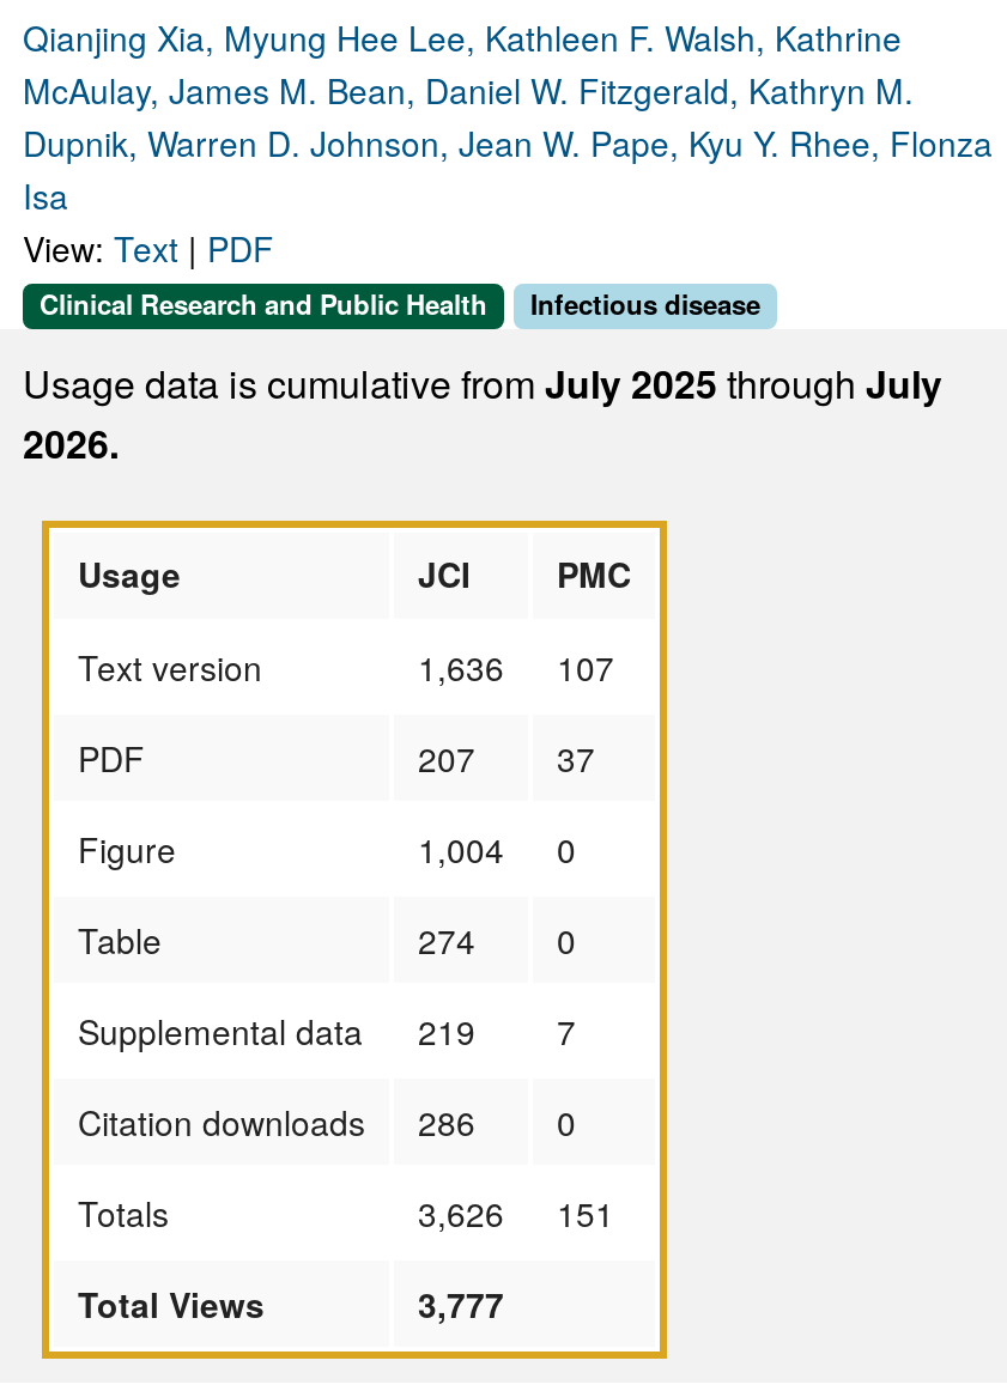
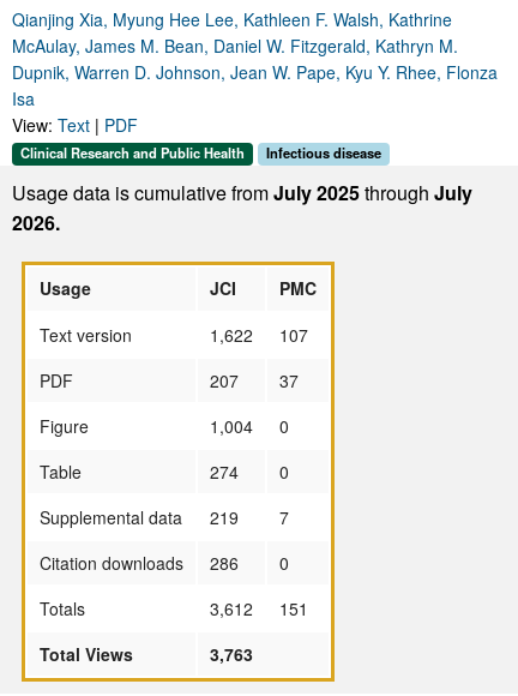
[418,642,614,690] 1,636 107 -> [210,323,308,347] 1,622 107
[418,1188,614,1236] 3,626 151 -> [210,596,308,620] 3,612 151
[418,1279,504,1327] 3,777 -> [210,642,253,666] 3,763

